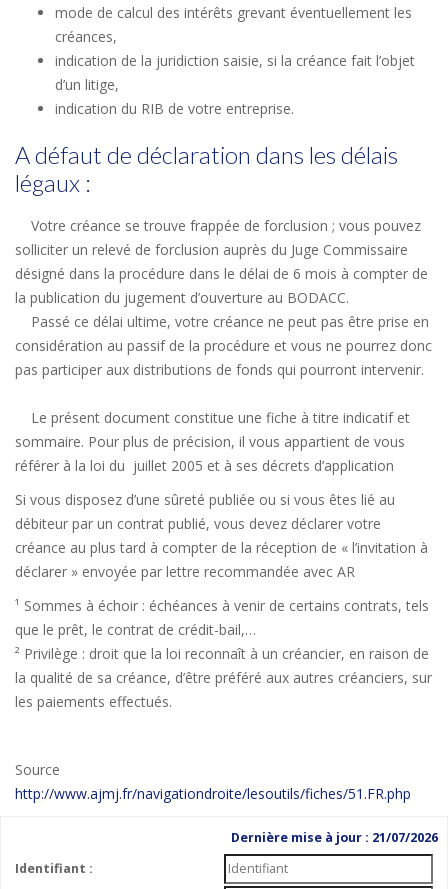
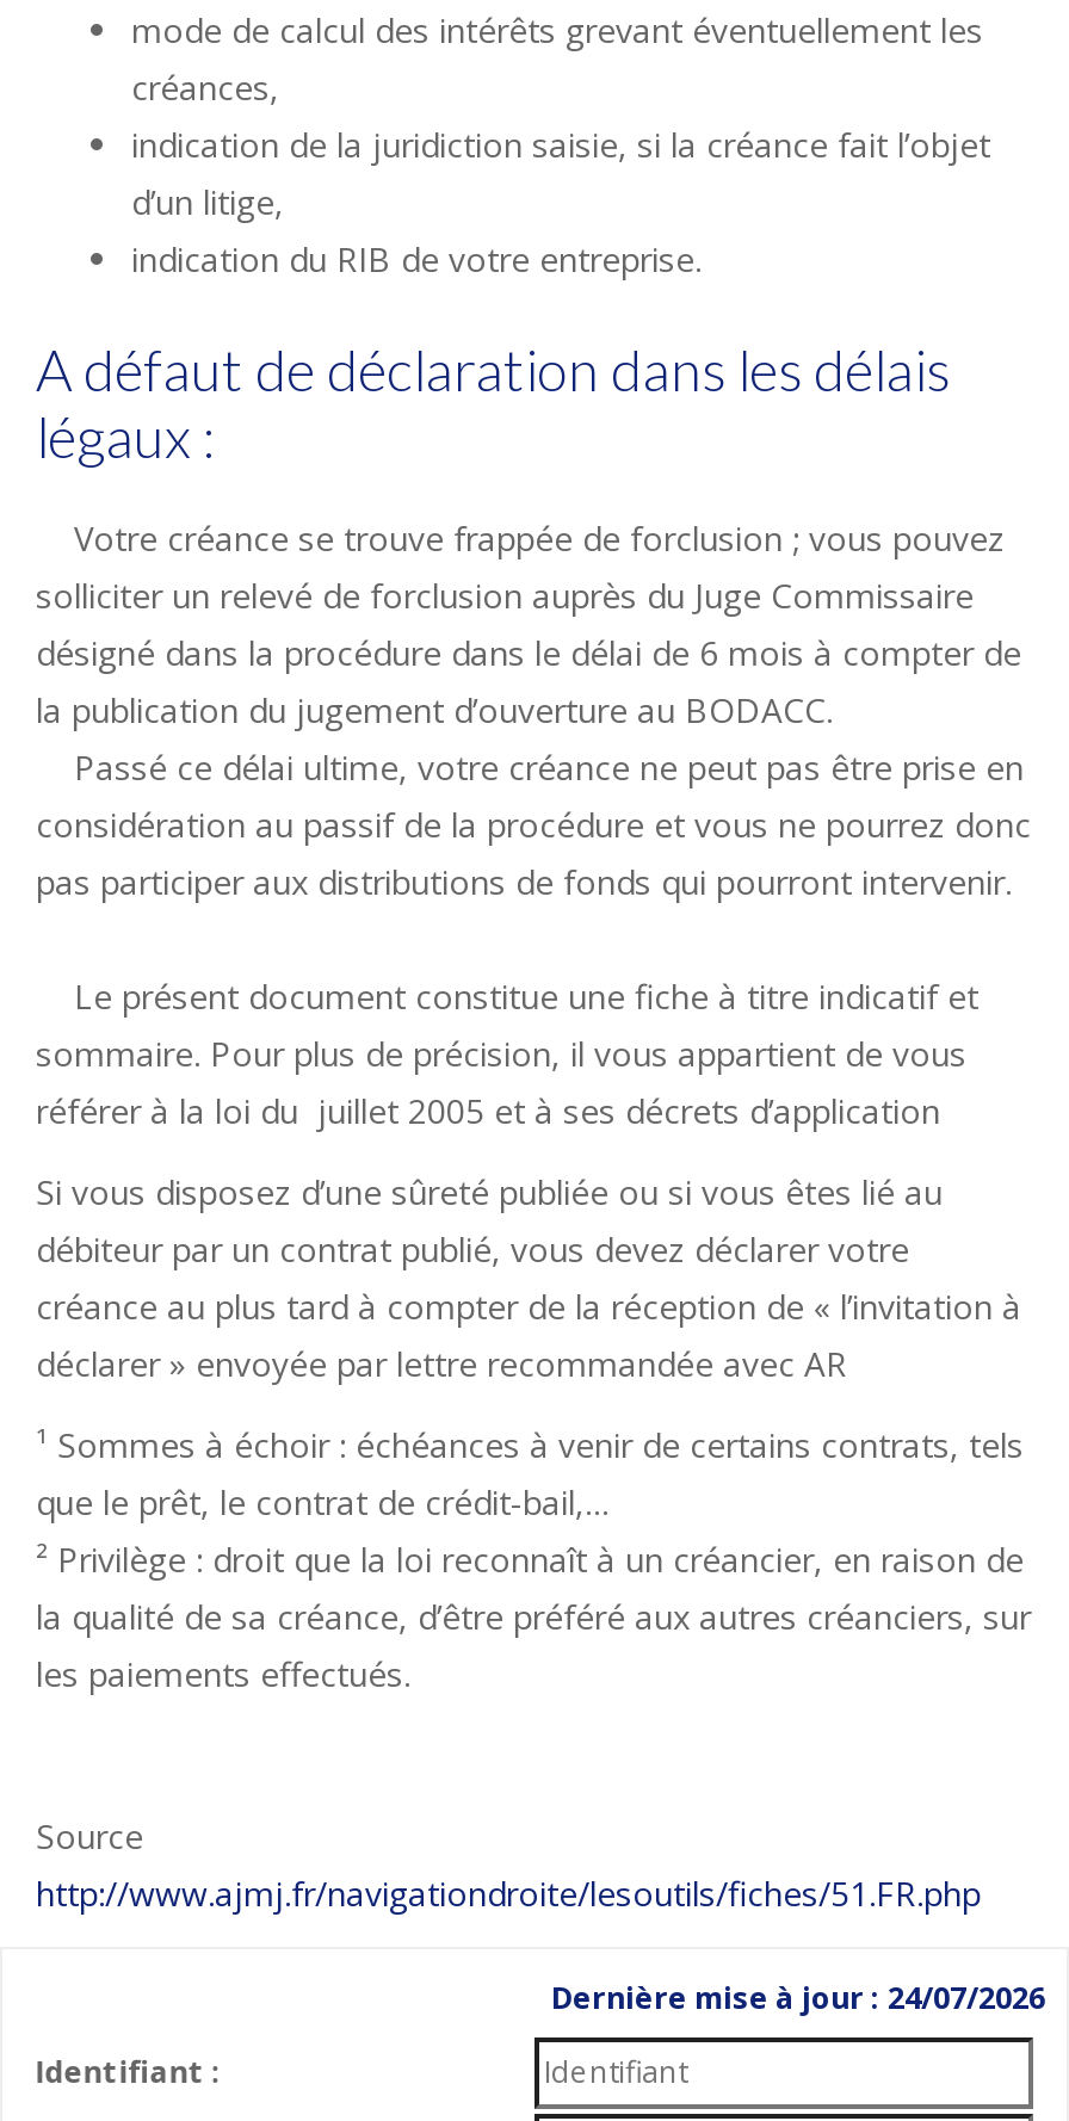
[231,829,438,846] Dernière mise à jour : 21/07/2026 -> [551,1978,1045,2018] Dernière mise à jour : 24/07/2026

